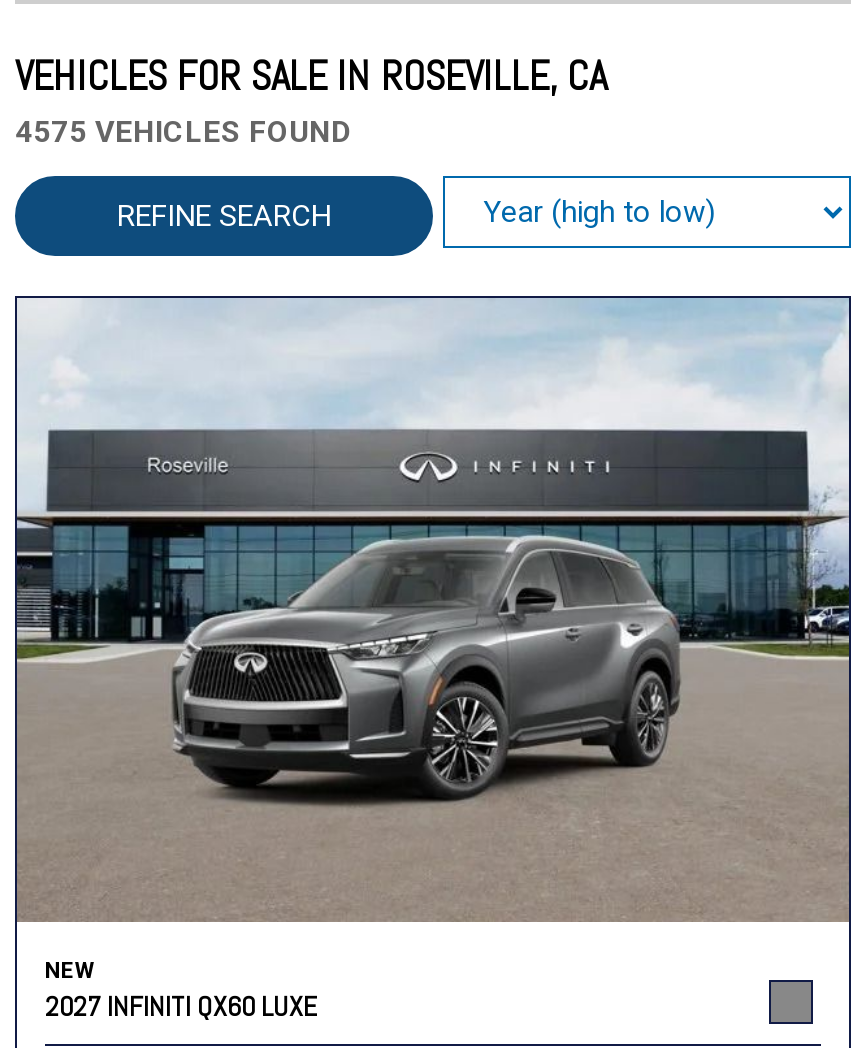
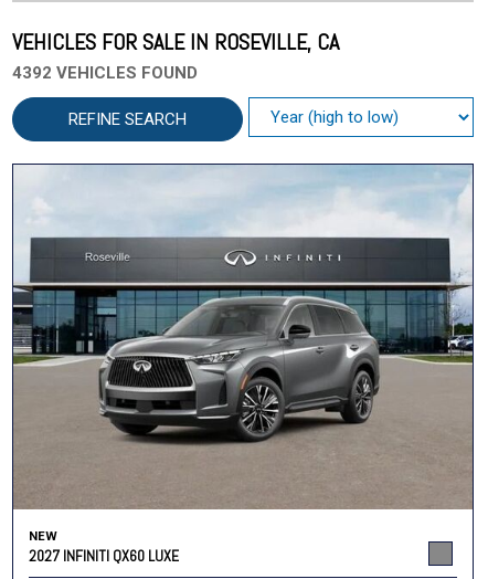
[15,114,351,150] 4575 VEHICLES FOUND -> [12,63,198,83] 4392 VEHICLES FOUND

